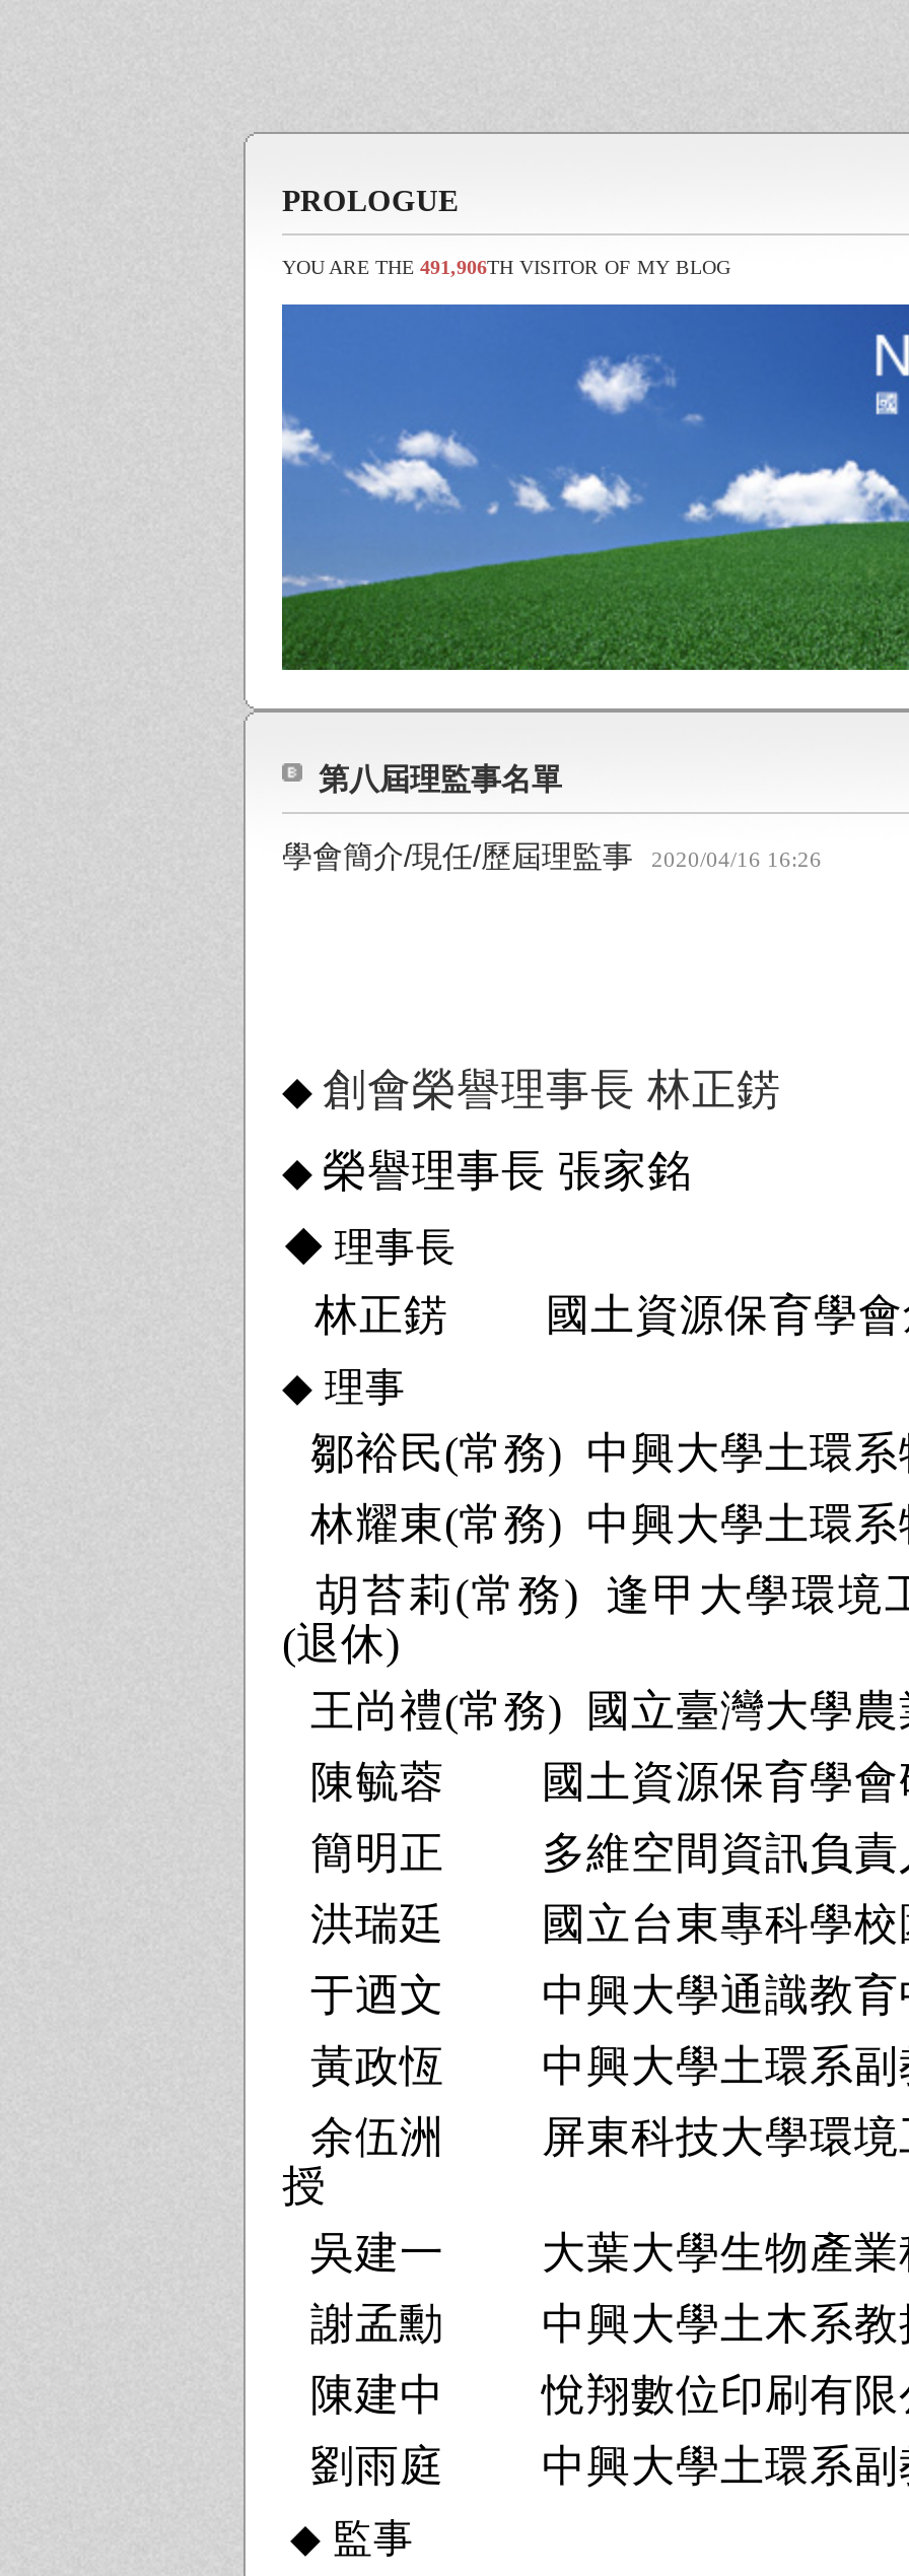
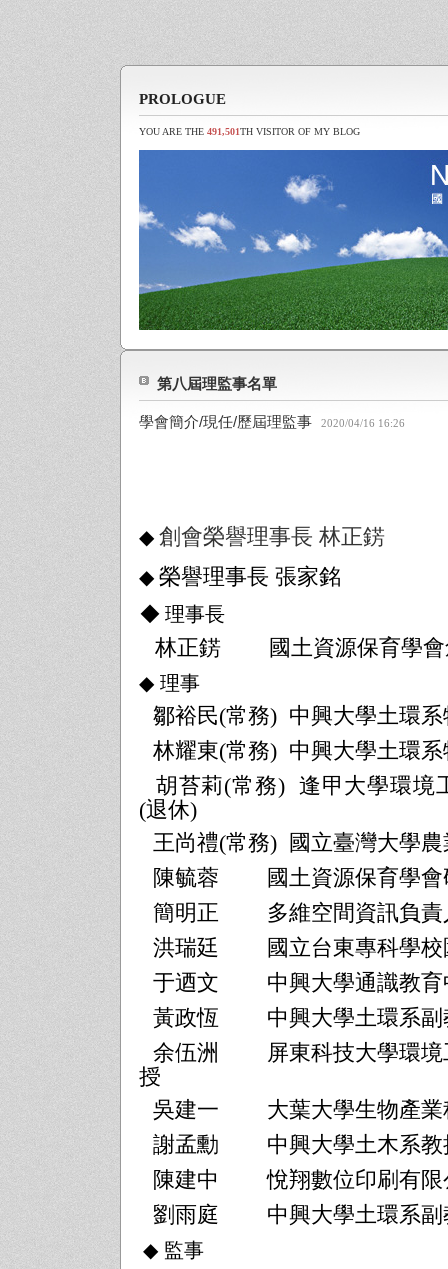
[282,256,730,278] YOU ARE THE 491,906TH VISITOR OF MY BLOG -> [139,126,360,137] YOU ARE THE 491,501TH VISITOR OF MY BLOG

